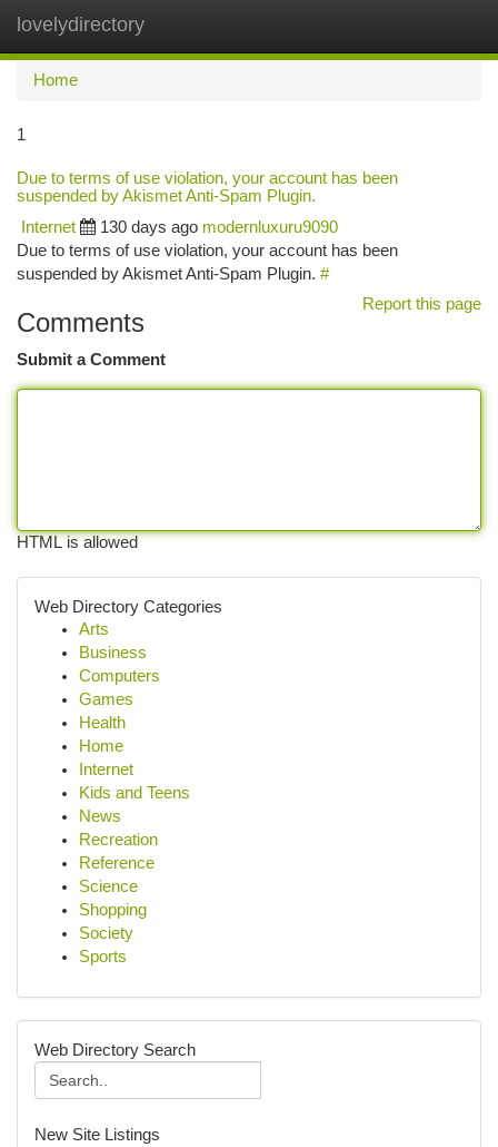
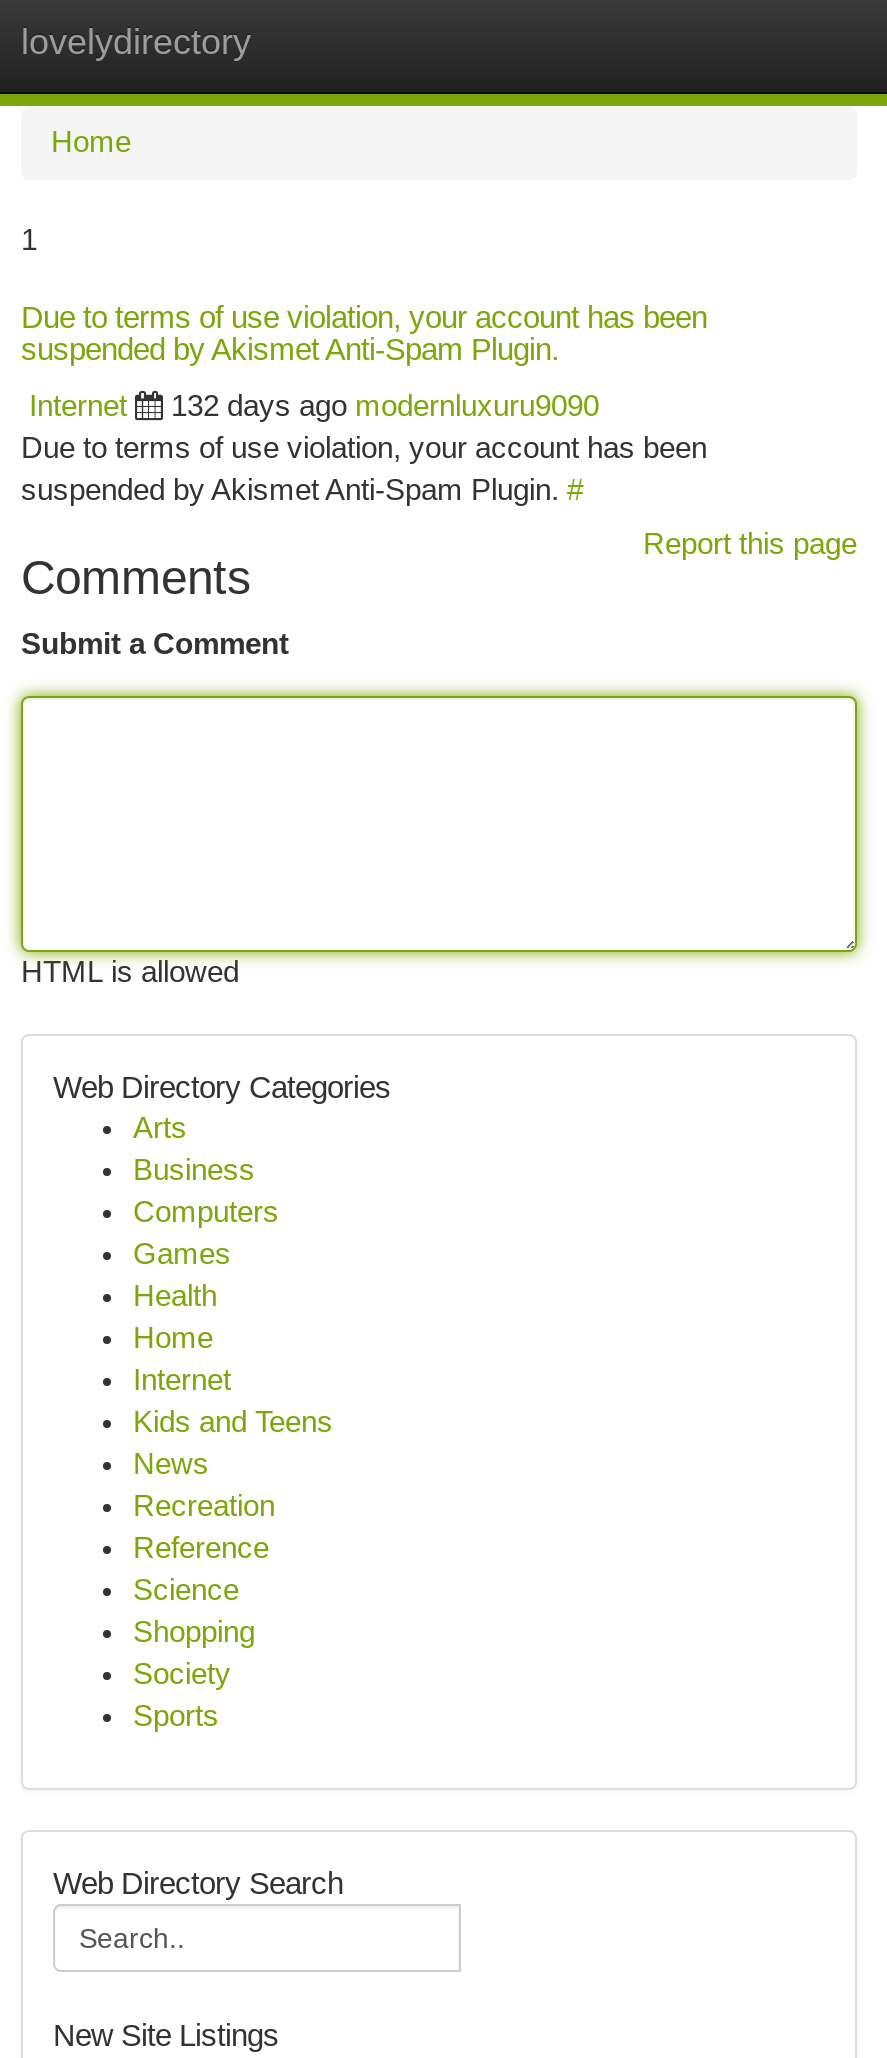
[100,218,338,236] 130 days ago modernluxuru9090 -> [171,390,599,422] 132 days ago modernluxuru9090

